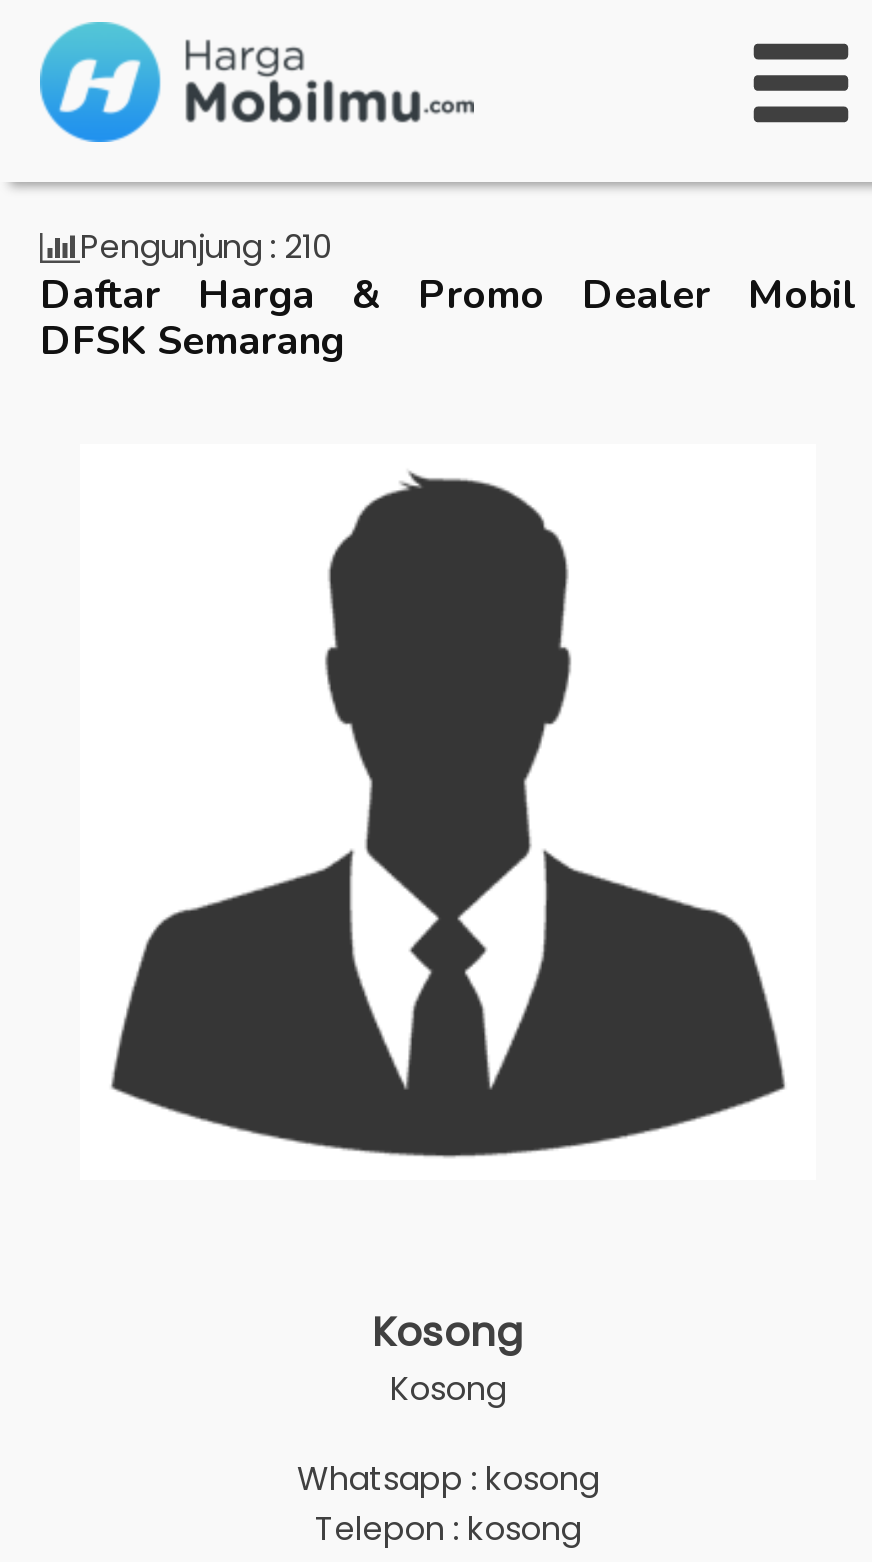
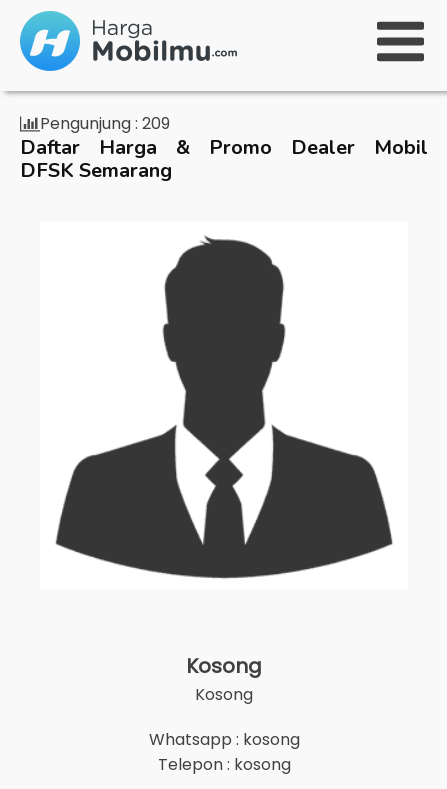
[80,224,332,270] Pengunjung : 210 -> [40,112,170,135] Pengunjung : 209

